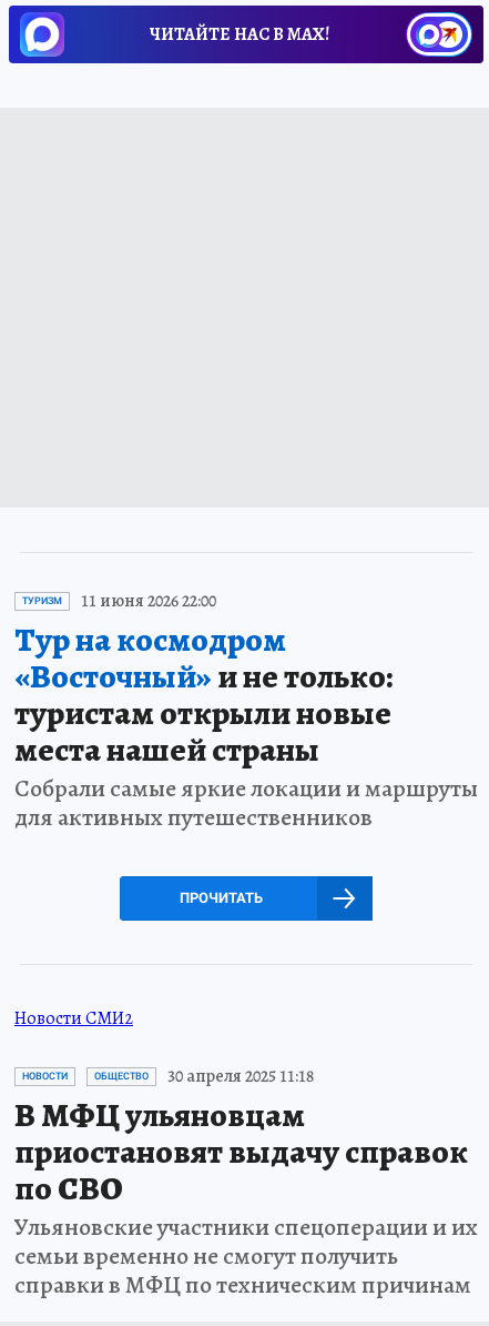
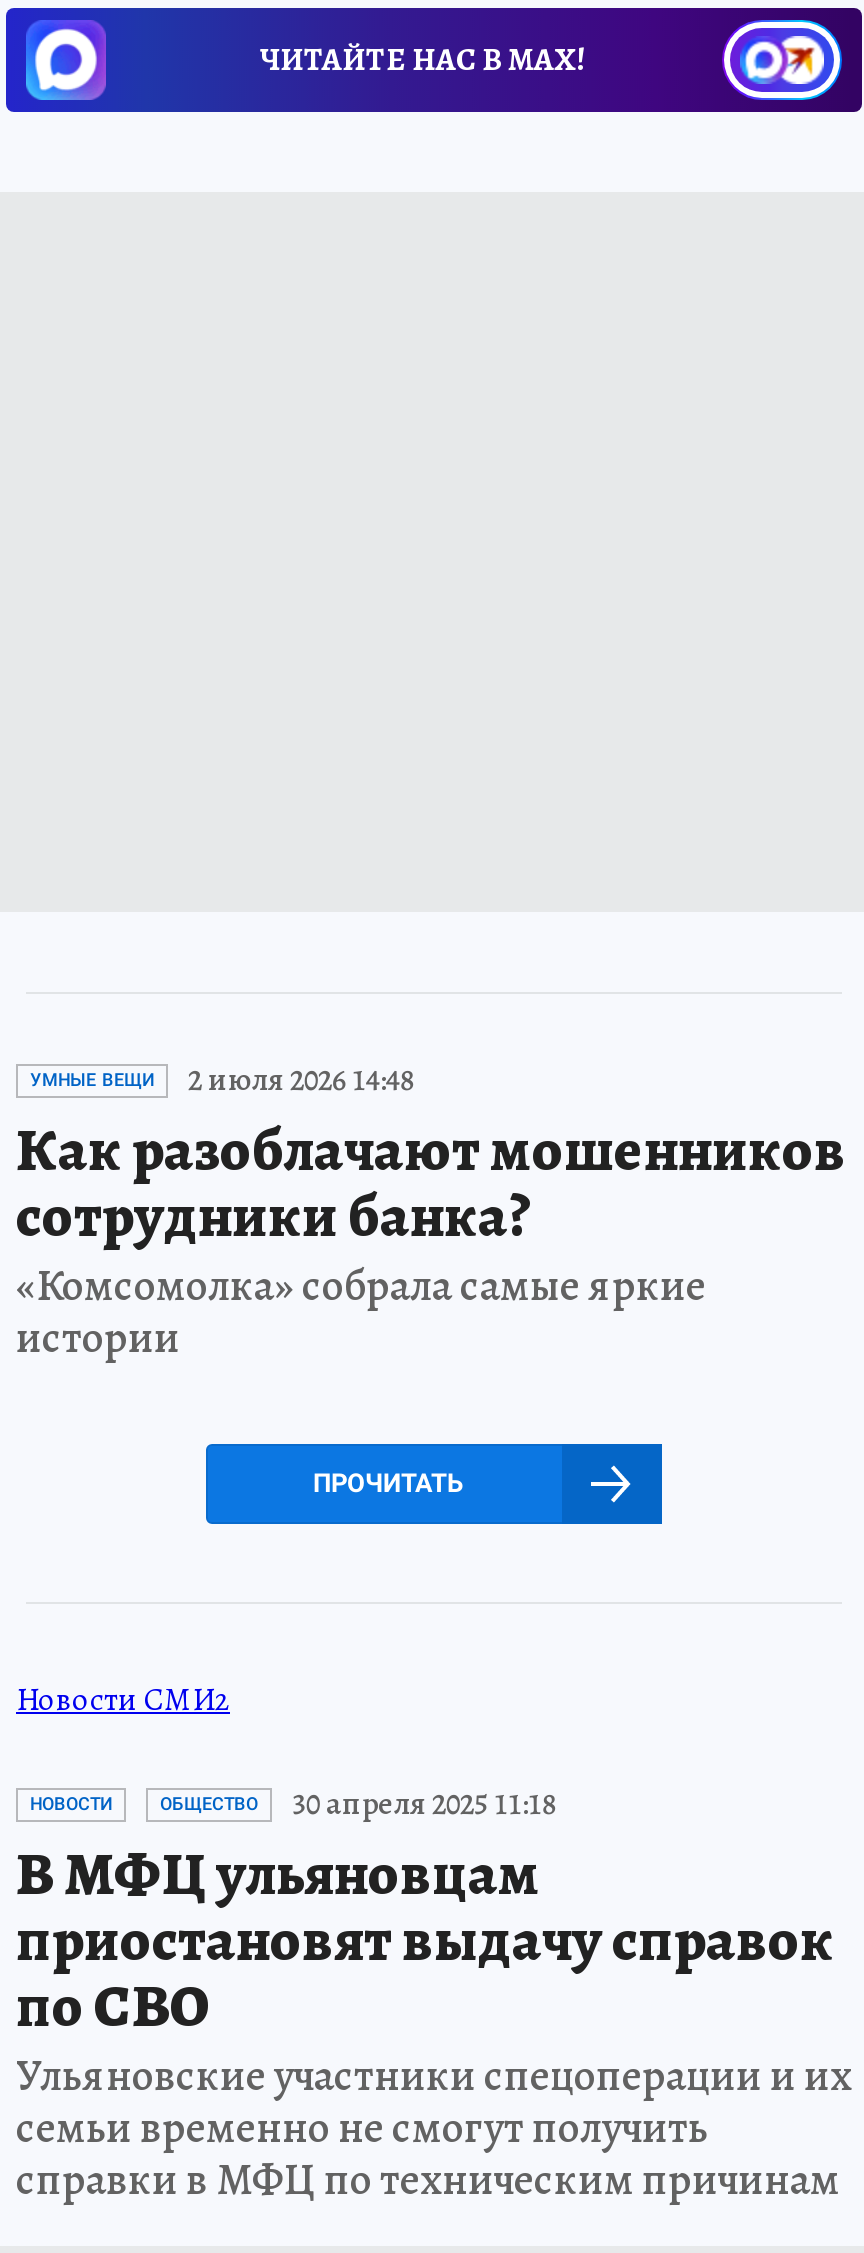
[14,589,478,834] ТУРИЗМ | 11 июня 2026 22:00 | Тур на космодром | «Восточный»и не только: | туристам открыли новые | места нашей страны | Собрали самые яркие локации и маршруты | для активных путешественников -> [16,1058,846,1368] УМНЫЕ ВЕЩИ | 2 июля 2026 14:48 | Как разоблачают мошенников | сотрудники банка? | «Комсомолка» собрала самые яркие | истории

